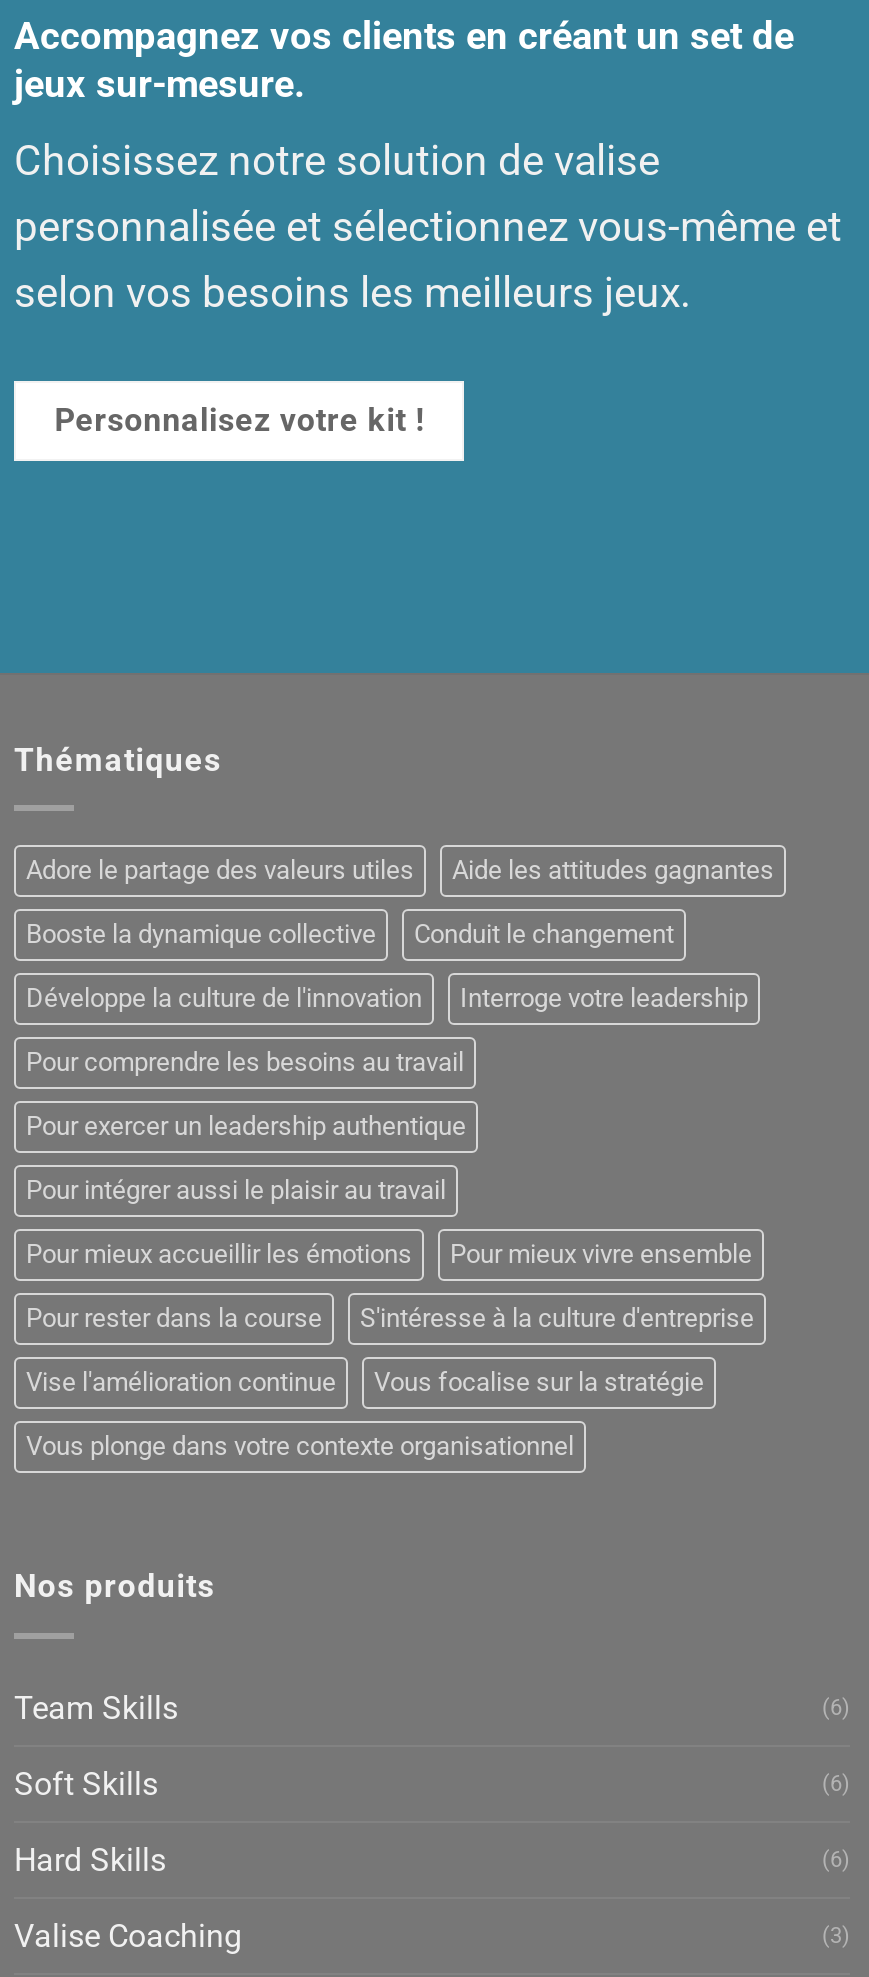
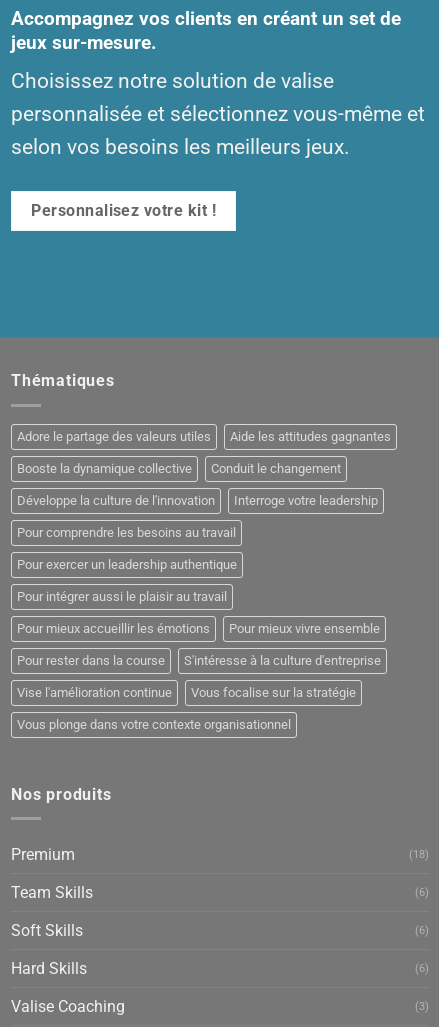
none -> [11,845,429,864] Premium | (18)

